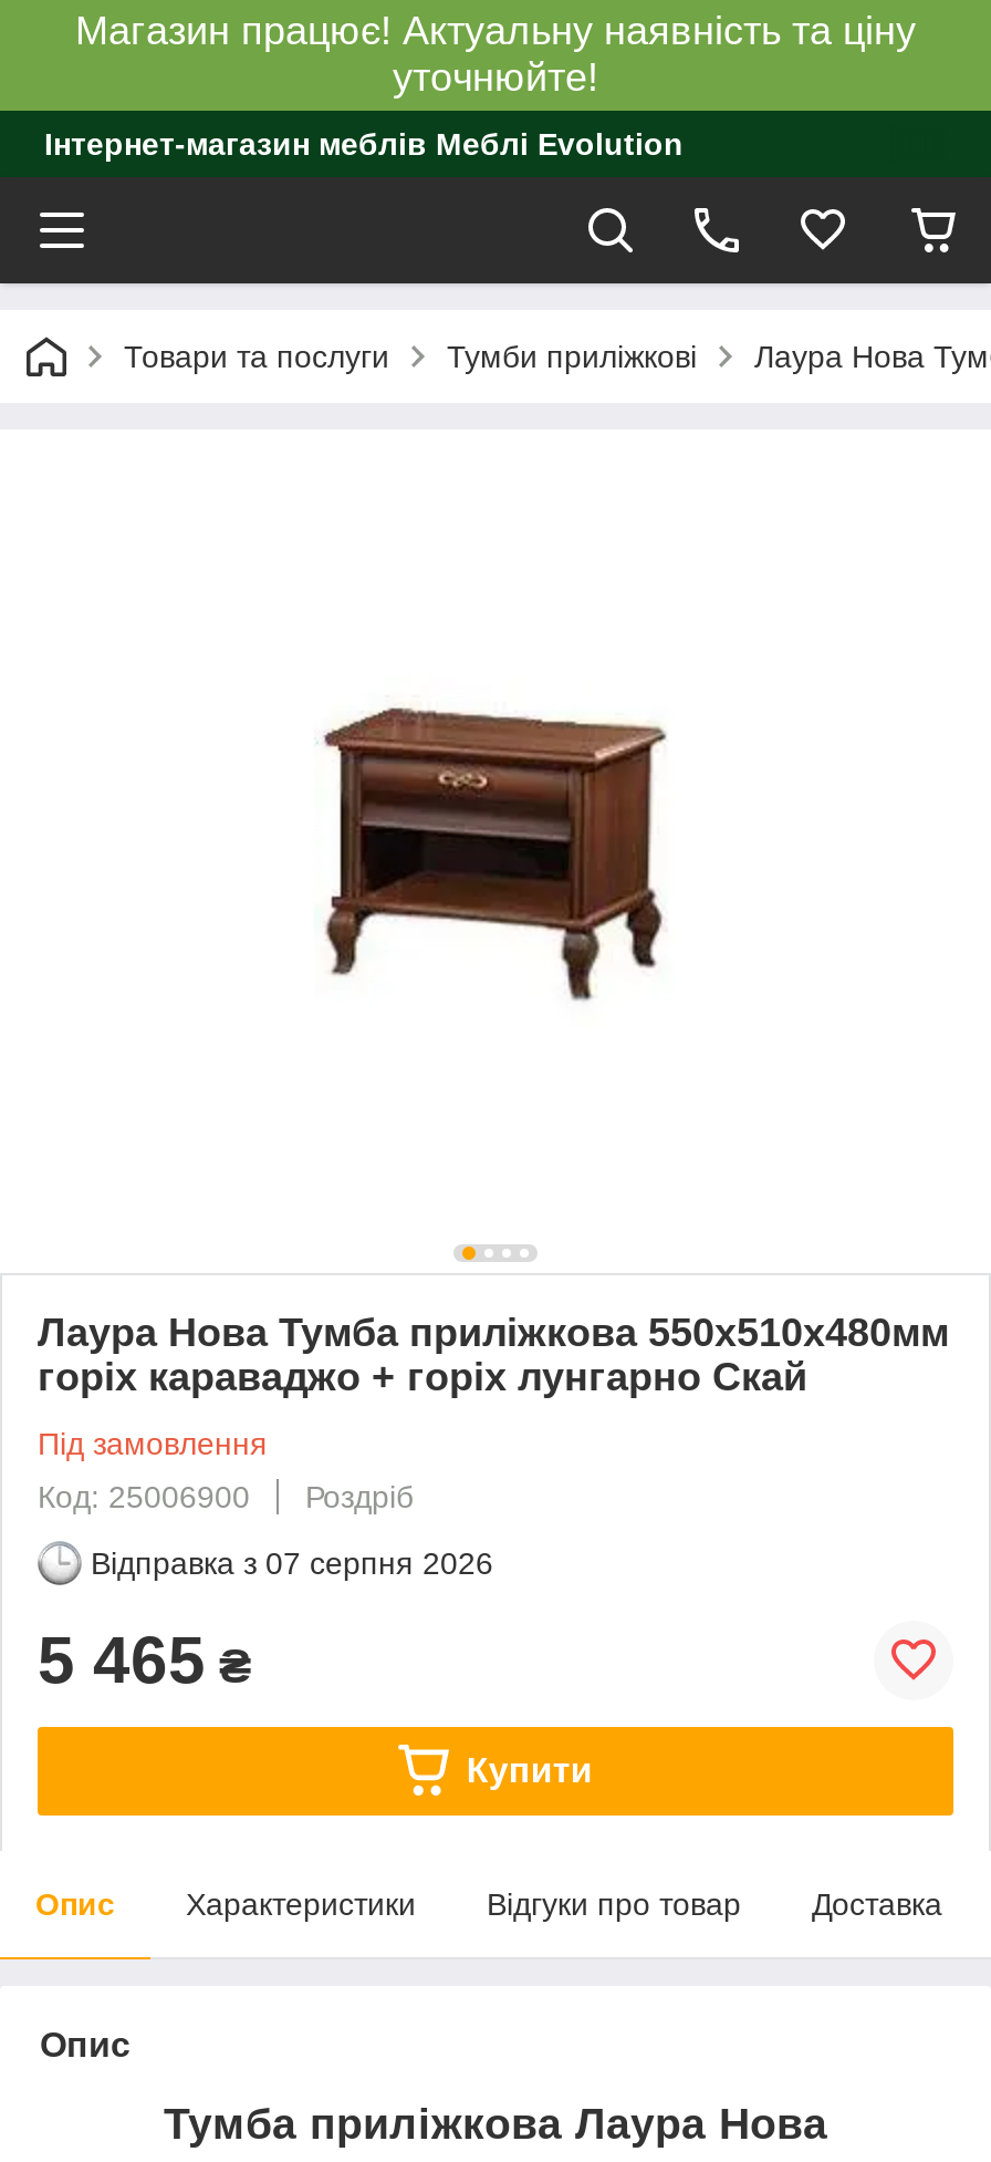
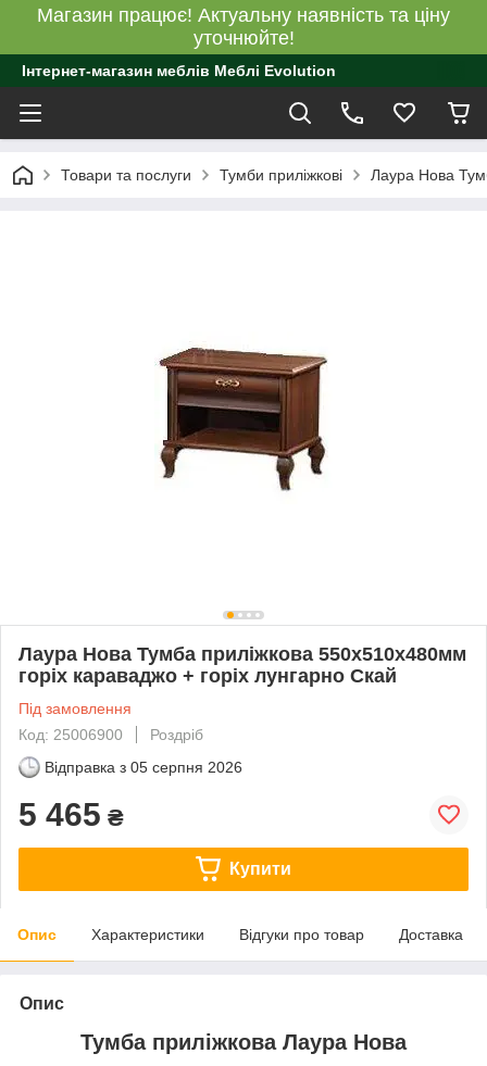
[91,1545,493,1580] Відправка з 07 серпня 2026 -> [45,758,242,776] Відправка з 05 серпня 2026

